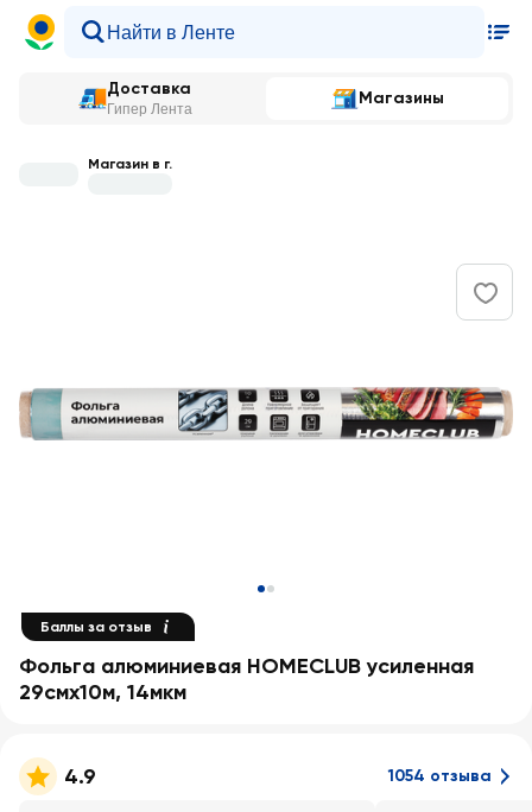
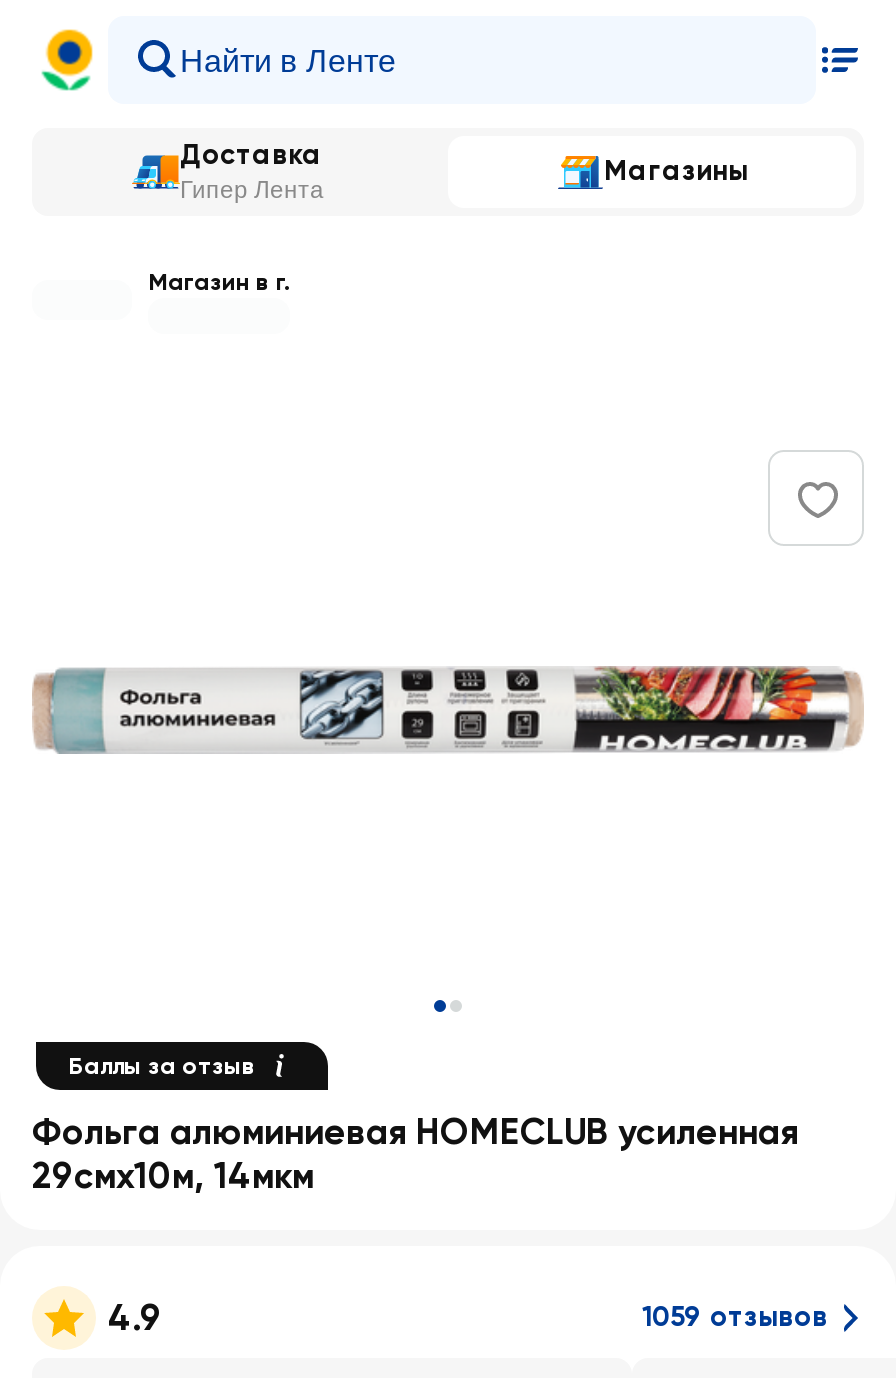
[388,766,492,786] 1054 отзыва -> [642,1300,828,1334] 1059 отзывов

